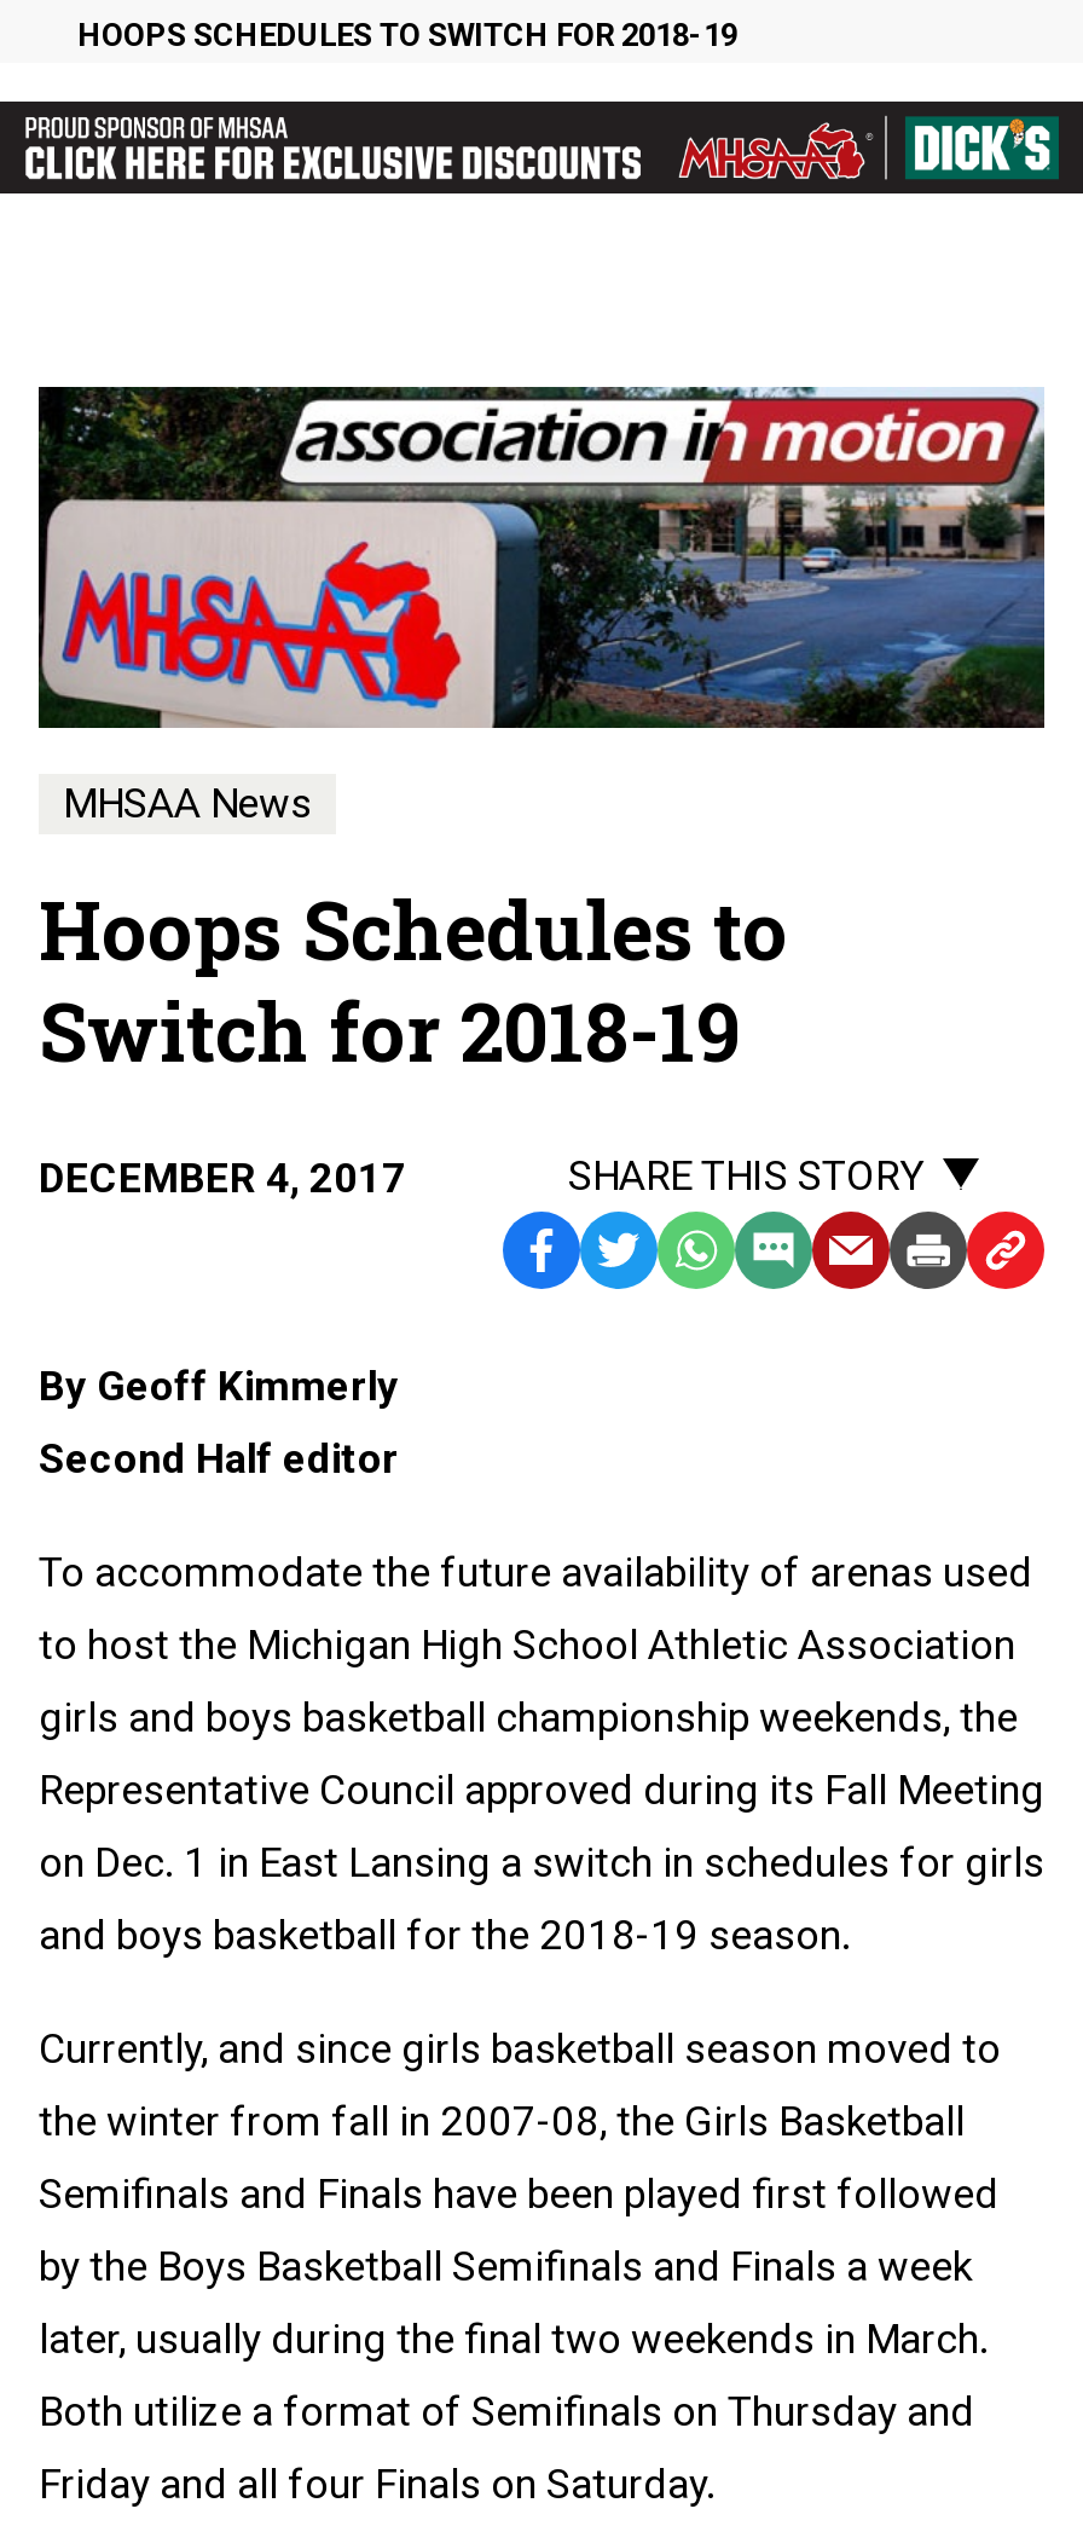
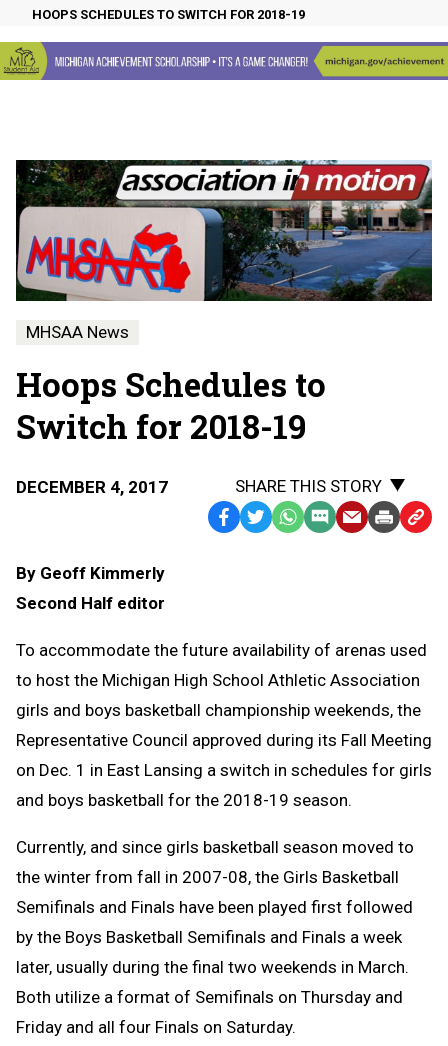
[7,99,1076,196] [image] -> [3,41,445,81] [image]

